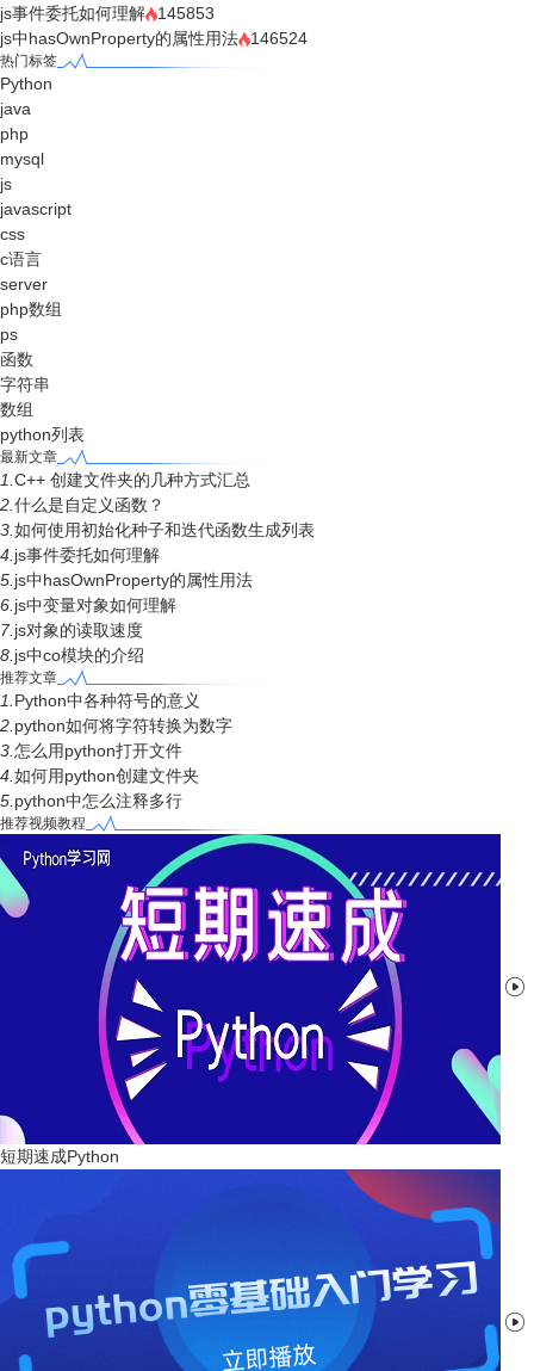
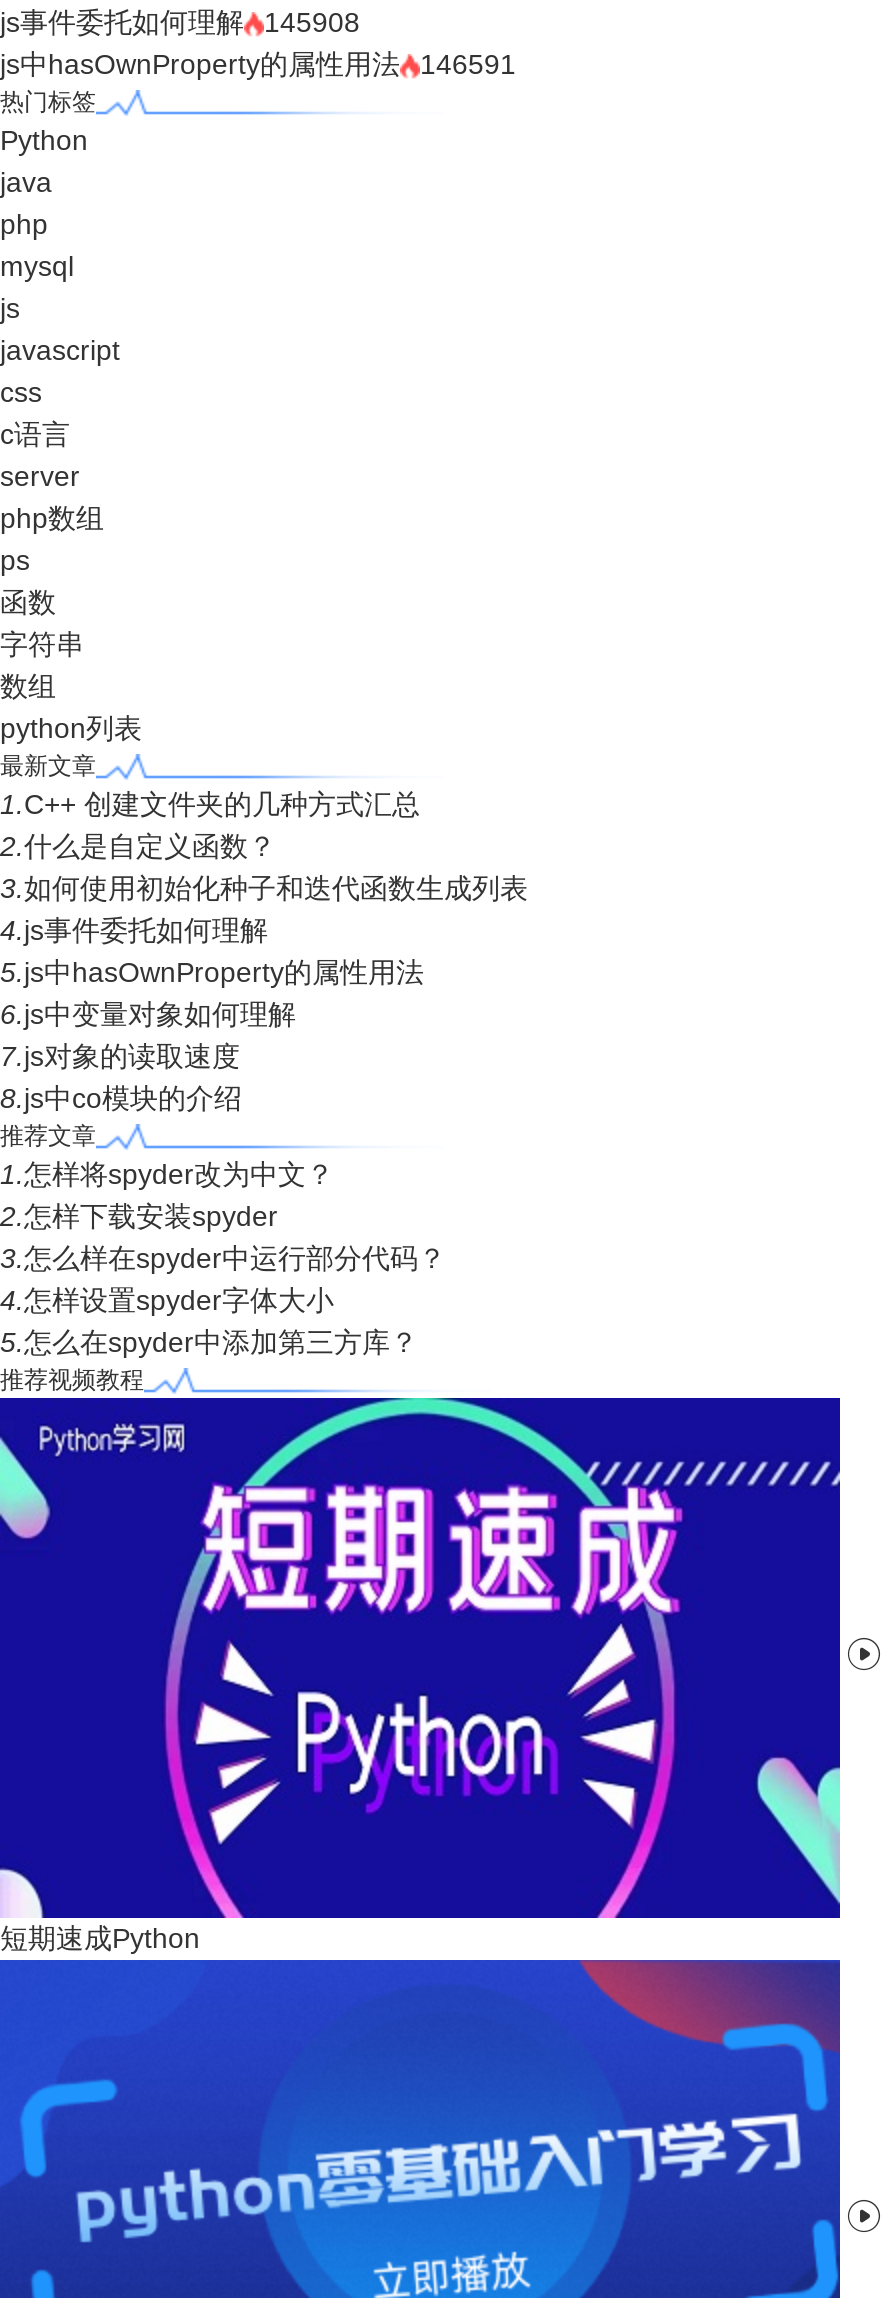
[0,4,215,23] js事件委托如何理解 145853 -> [0,6,360,38] js事件委托如何理解 145908
[0,29,308,48] js中hasOwnProperty的属性用法 146524 -> [0,48,516,80] js中hasOwnProperty的属性用法 146591
[0,691,232,810] 1. Python中各种符号的意义 | 2. python如何将字符转换为数字 | 3.怎么用python打开文件 | 4.如何用python创建文件夹 | 5. python中怎么注释多行 -> [0,1158,446,1358] 1.怎样将spyder改为中文？ | 2.怎样下载安装spyder | 3.怎么样在spyder中运行部分代码？ | 4.怎样设置spyder字体大小 | 5.怎么在spyder中添加第三方库？

